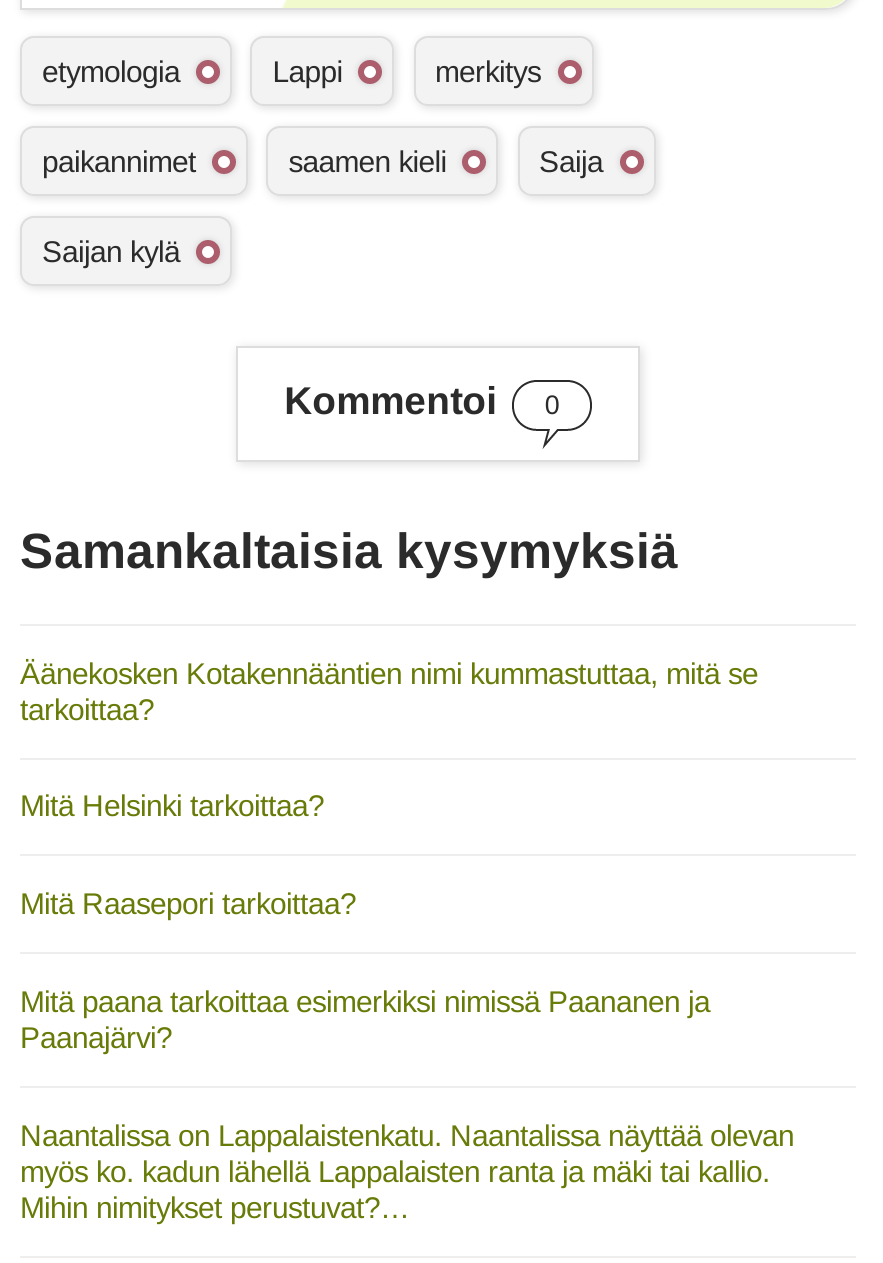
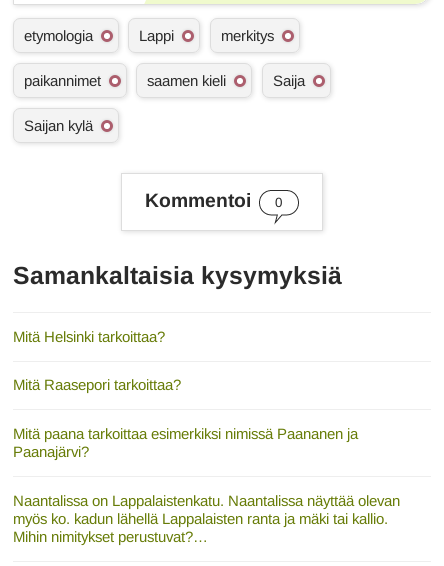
[20,655,758,725] Äänekosken Kotakennääntien nimi kummastuttaa, mitä se | tarkoittaa? -> none

